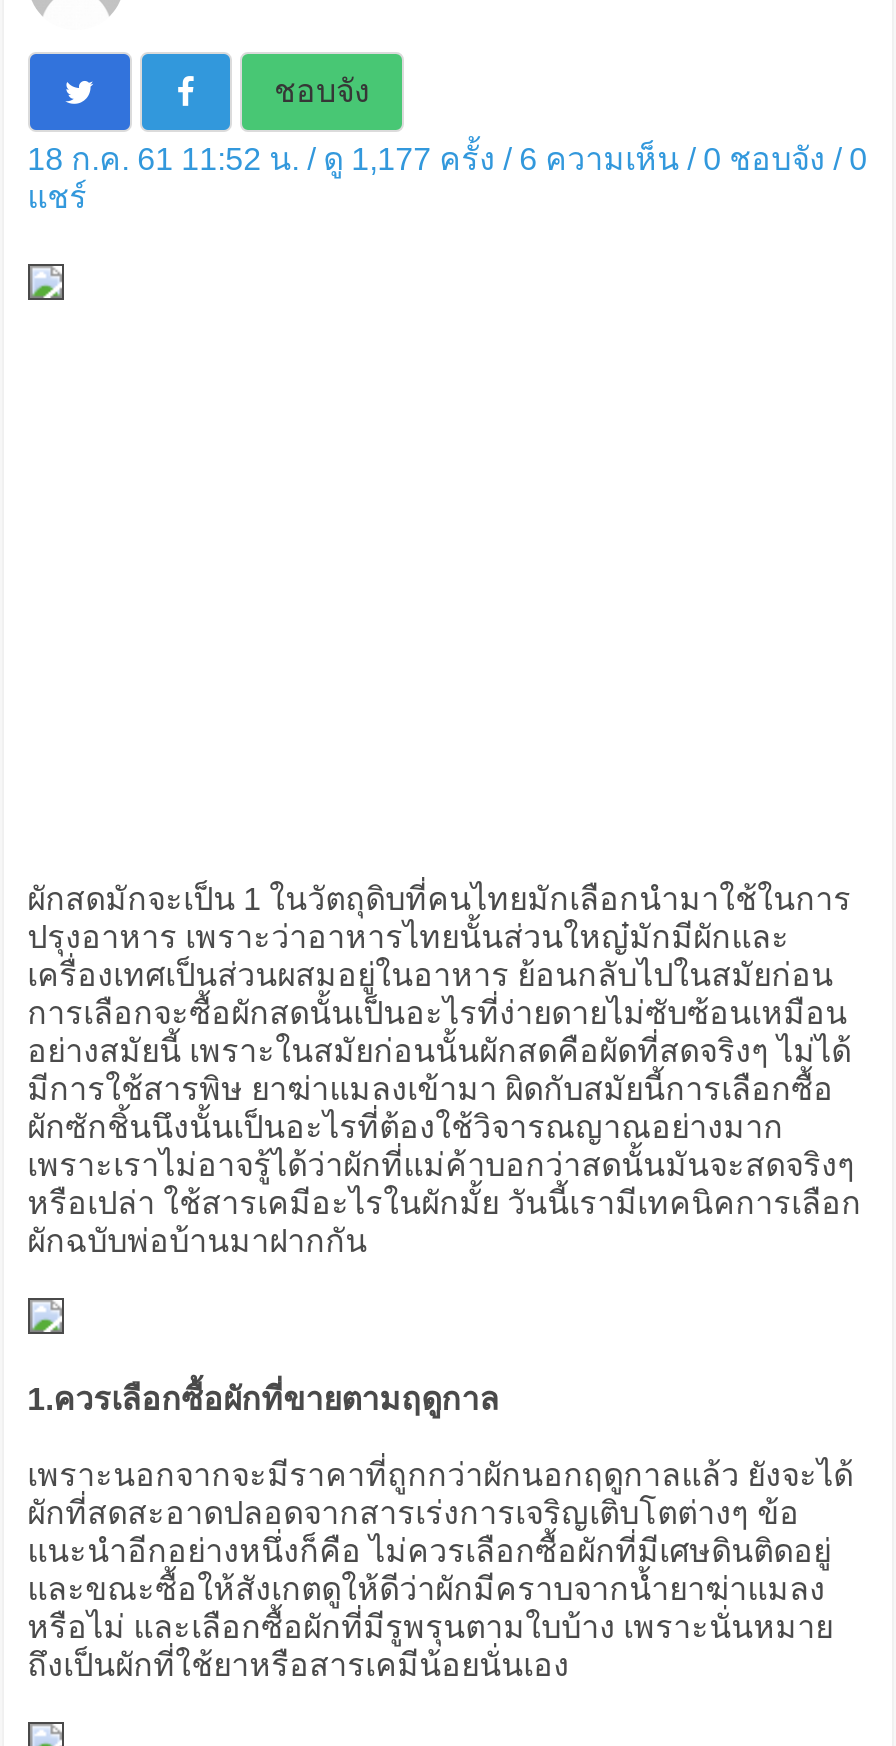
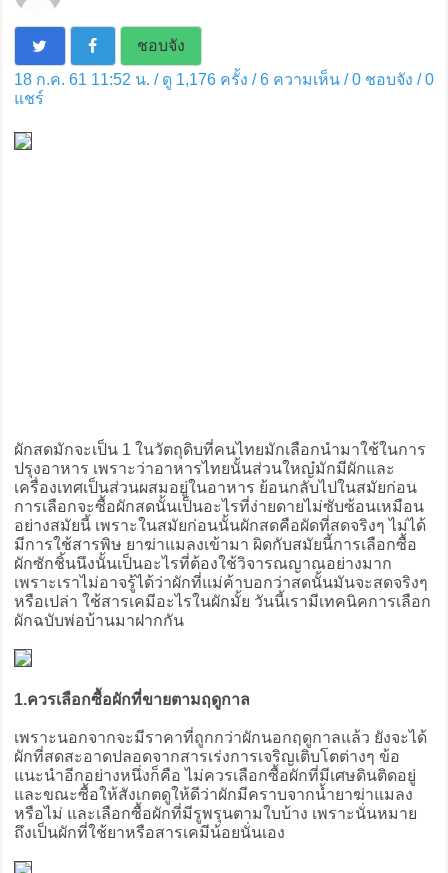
[27,142,867,176] 18 ก.ค. 61 11:52 น. / ดู 1,177 ครั้ง / 6 ความเห็น / 0ชอบจัง / 0 -> [14,71,434,88] 18 ก.ค. 61 11:52 น. / ดู 1,176 ครั้ง / 6 ความเห็น / 0ชอบจัง / 0

